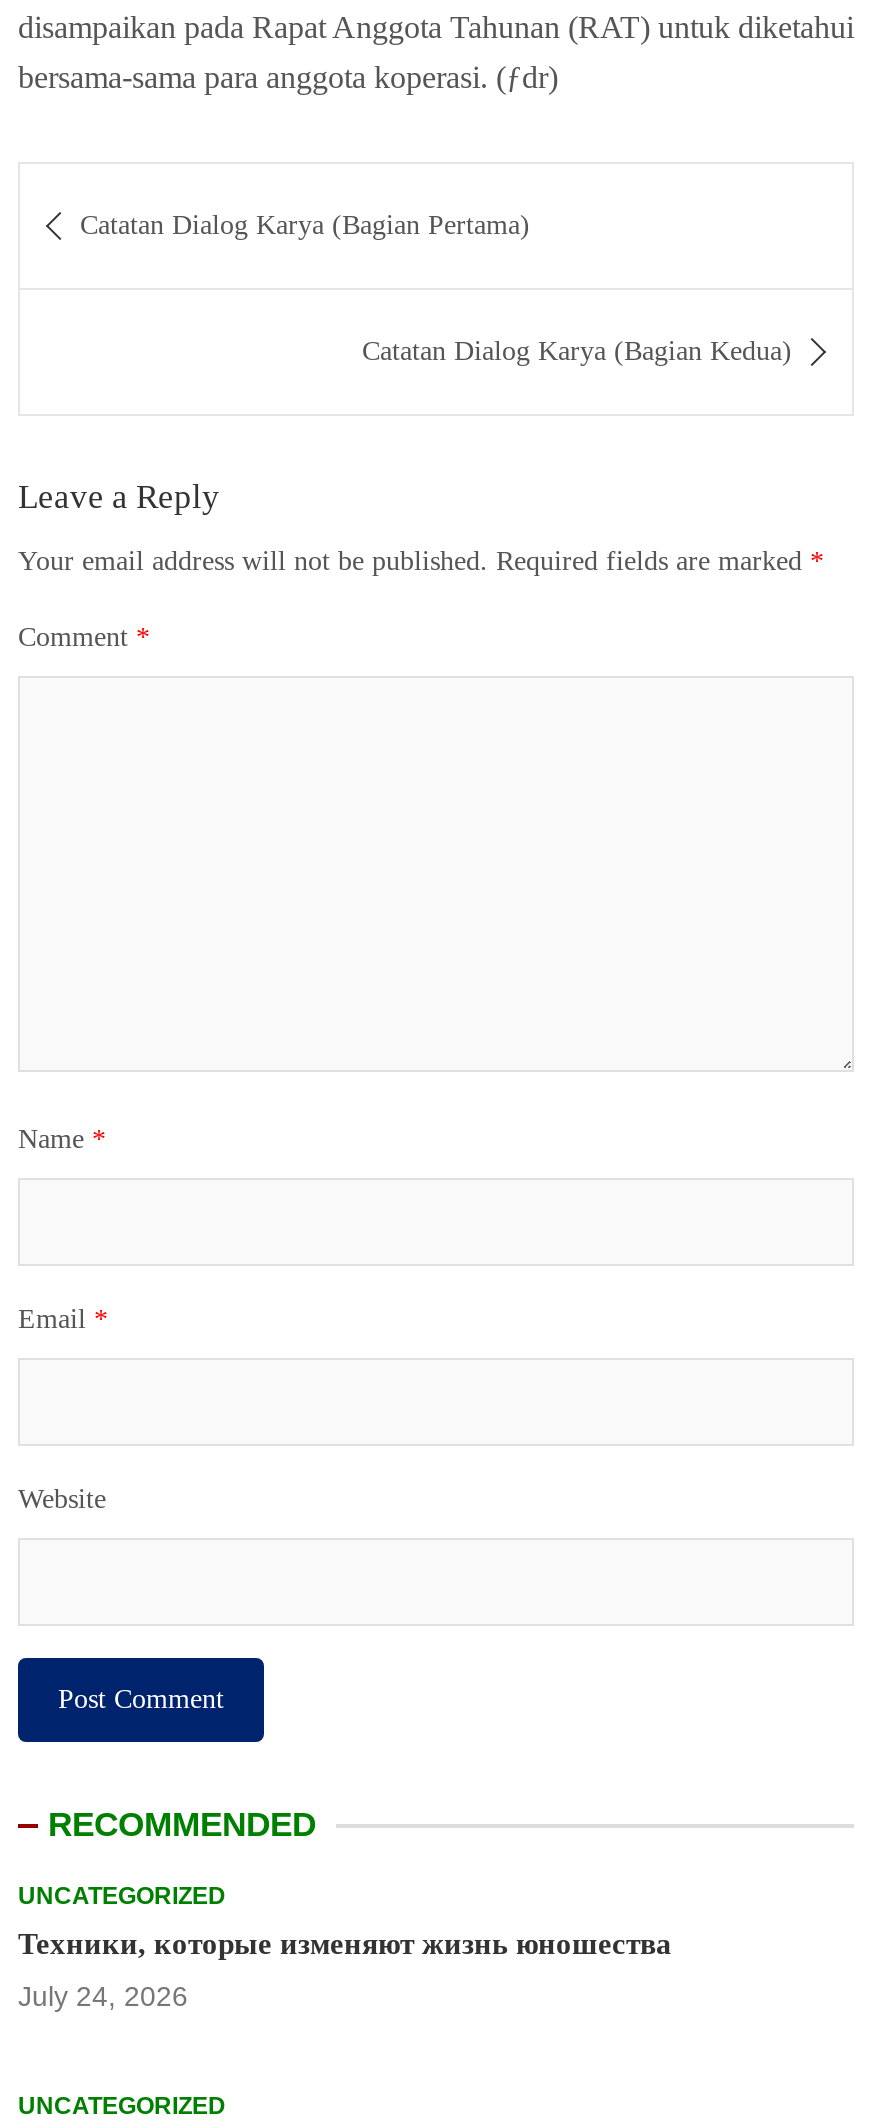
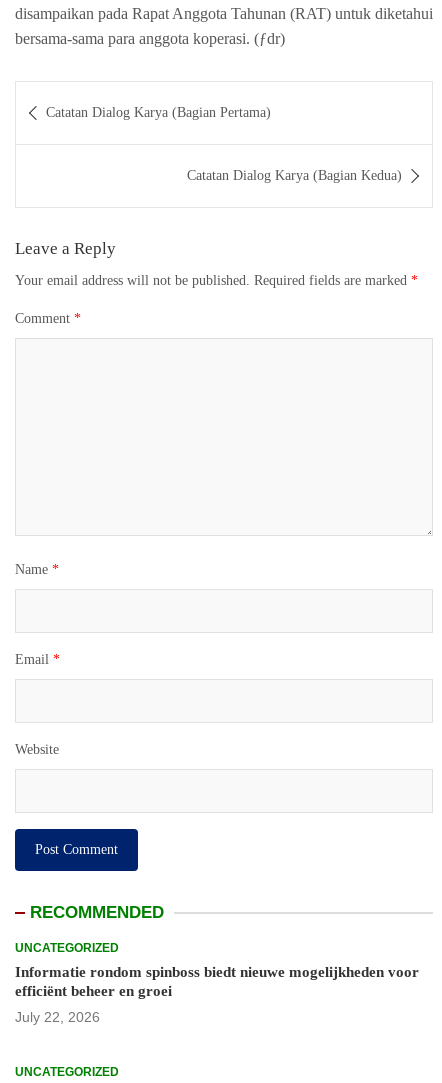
[18,1928,672,1960] Техники, которые изменяют жизнь юношества -> [15,964,419,999] Informatie rondom spinboss biedt nieuwe mogelijkheden voor | efficiënt beheer en groei
[18,1980,188,2012] July 24, 2026 -> [15,1009,100,1025] July 22, 2026

